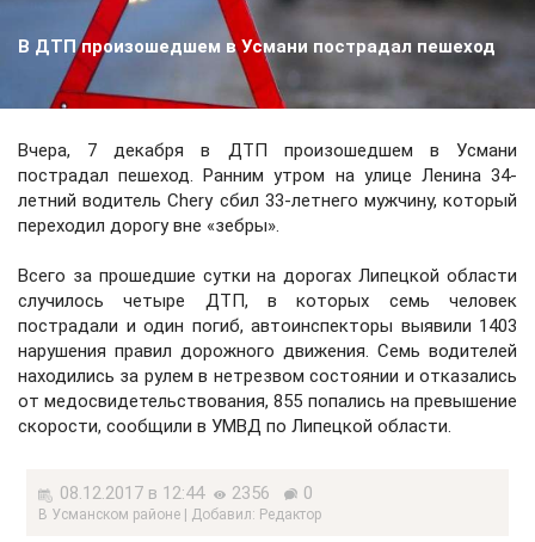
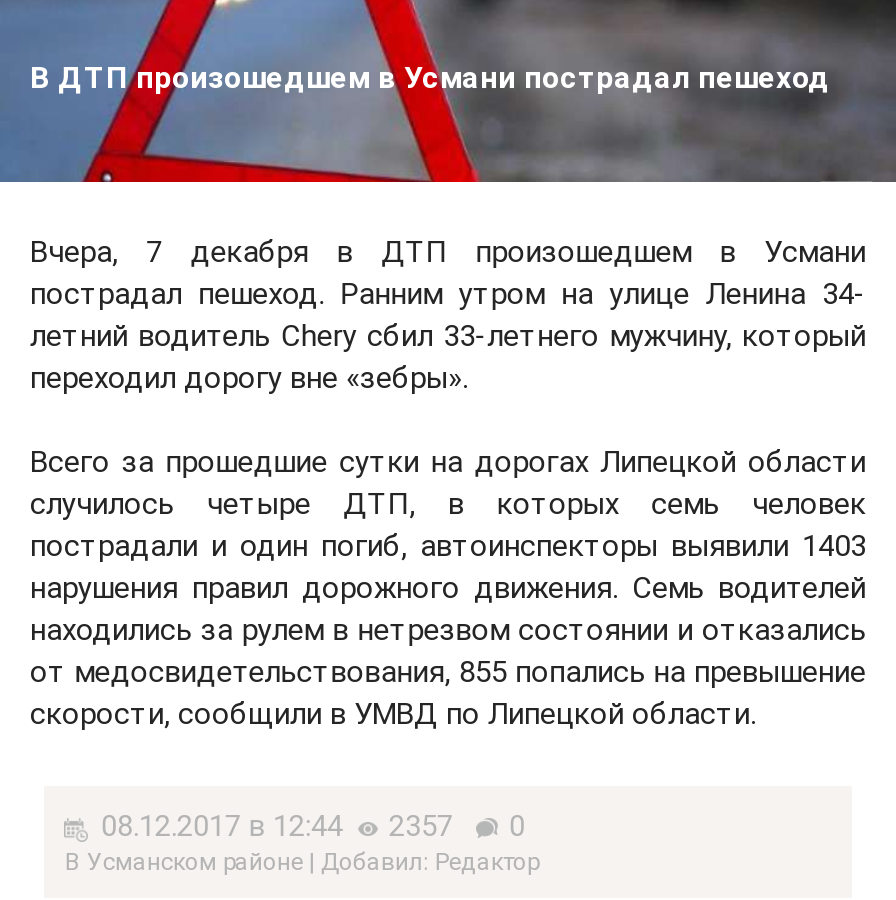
[60,482,313,504] 08.12.2017 в 12:44 2356 0 -> [101,808,525,844] 08.12.2017 в 12:44 2357 0

